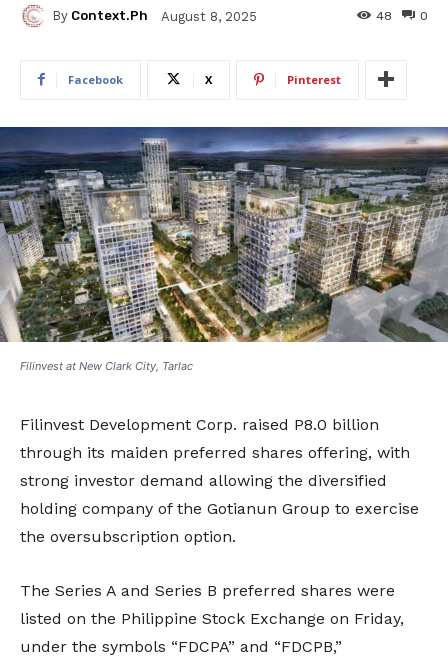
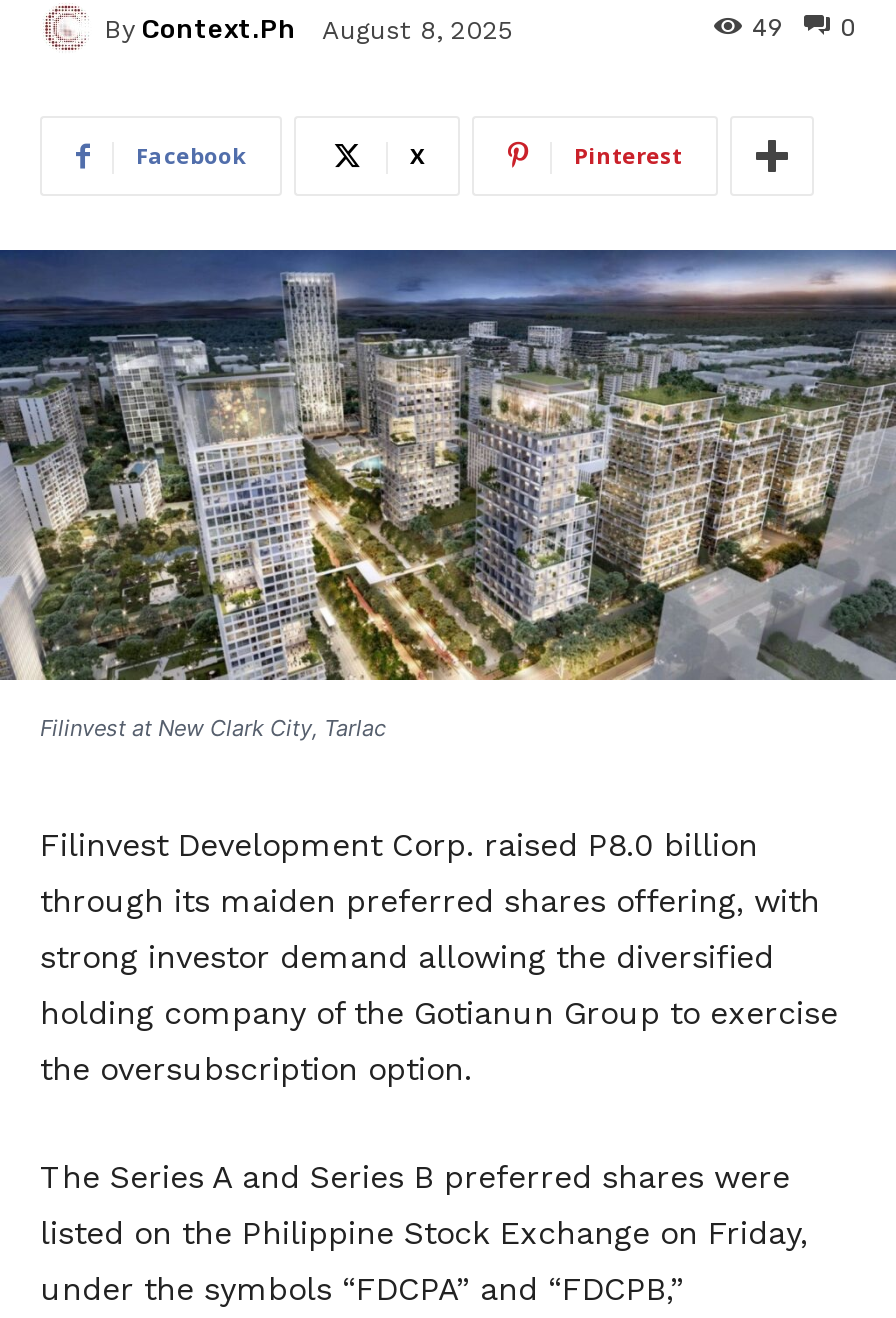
[376,9,428,23] 48 0 -> [752,14,856,42] 49 0

